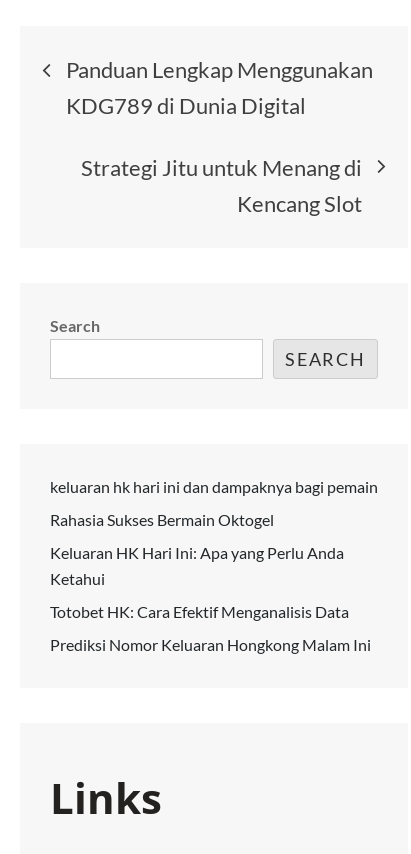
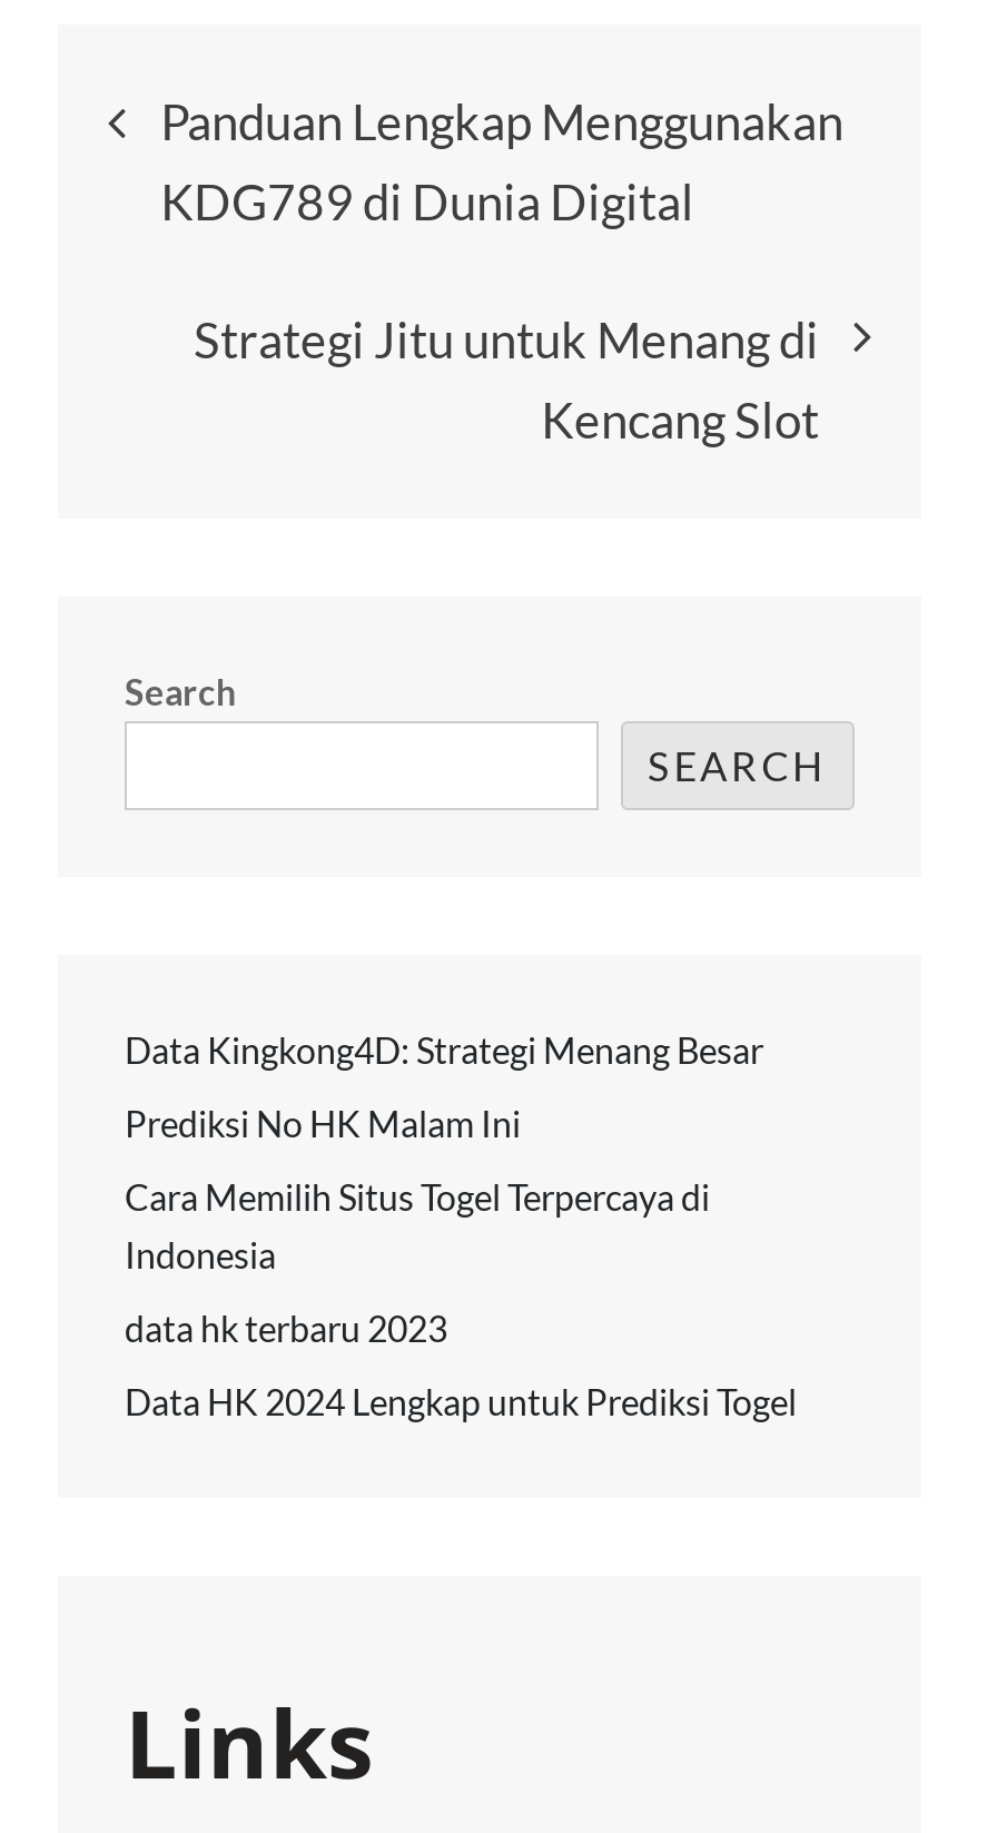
[50,477,378,496] keluaran hk hari ini dan dampaknya bagi pemain -> [125,1028,763,1070] Data Kingkong4D: Strategi Menang Besar
[50,510,274,529] Rahasia Sukses Bermain Oktogel -> [125,1102,521,1144] Prediksi No HK Malam Ini
[50,543,344,588] Keluaran HK Hari Ini: Apa yang Perlu Anda | Ketahui -> [125,1175,710,1275] Cara Memilih Situs Togel Terpercaya di | Indonesia
[50,602,349,621] Totobet HK: Cara Efektif Menganalisis Data -> [125,1306,447,1349] data hk terbaru 2023
[50,635,371,654] Prediksi Nomor Keluaran Hongkong Malam Ini -> [125,1380,797,1422] Data HK 2024 Lengkap untuk Prediksi Togel

